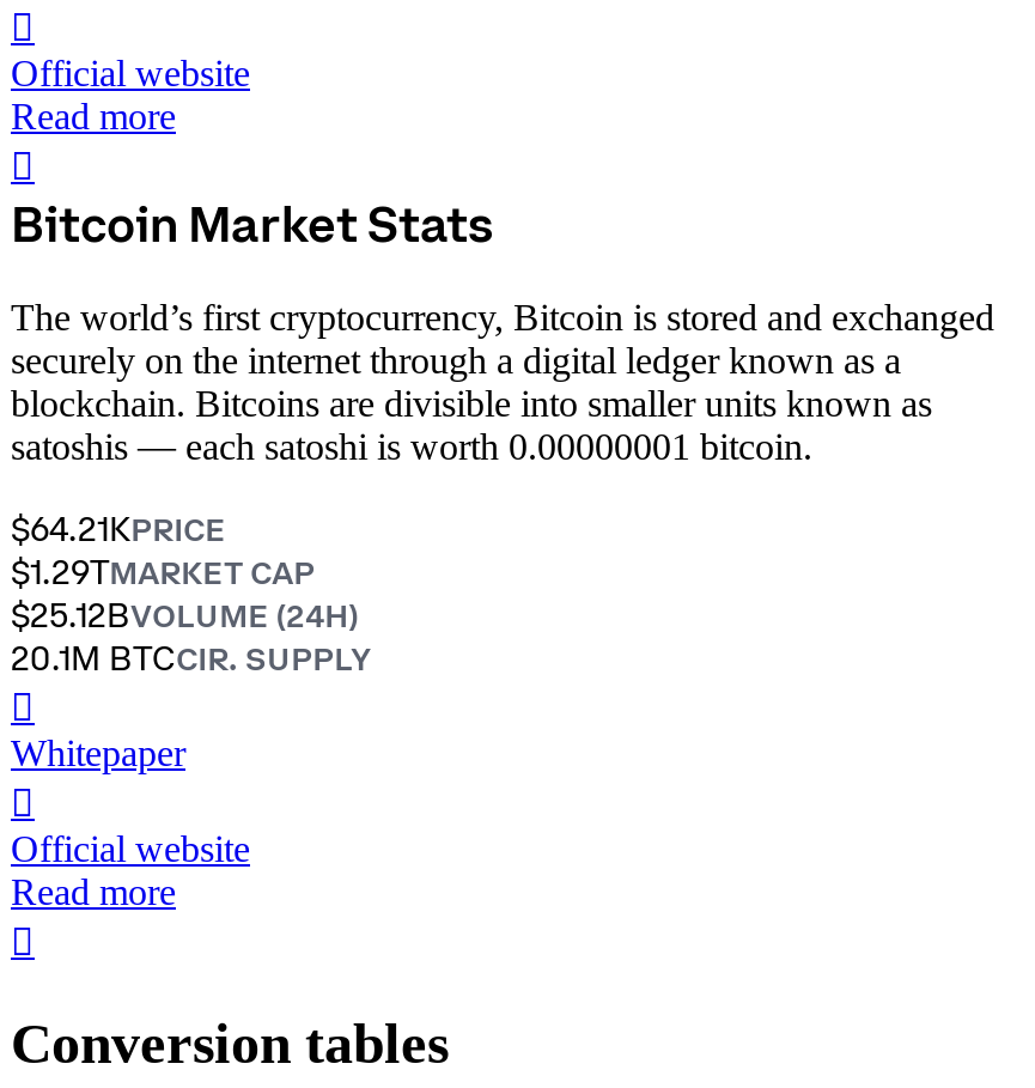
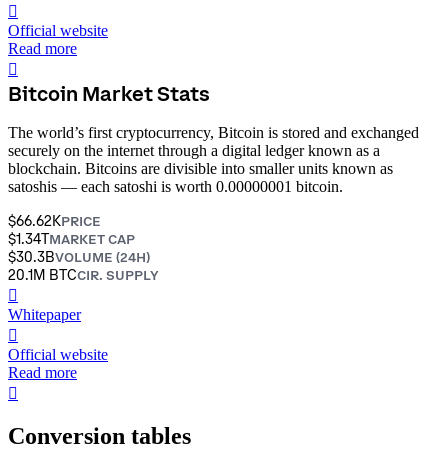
[11,506,226,549] $64.21KPRICE -> [8,211,101,229] $66.62KPRICE
[11,549,315,592] $1.29TMARKET CAP -> [8,229,135,247] $1.34TMARKET CAP
[11,592,358,636] $25.12BVOLUME (24H) -> [8,247,150,265] $30.3BVOLUME (24H)

